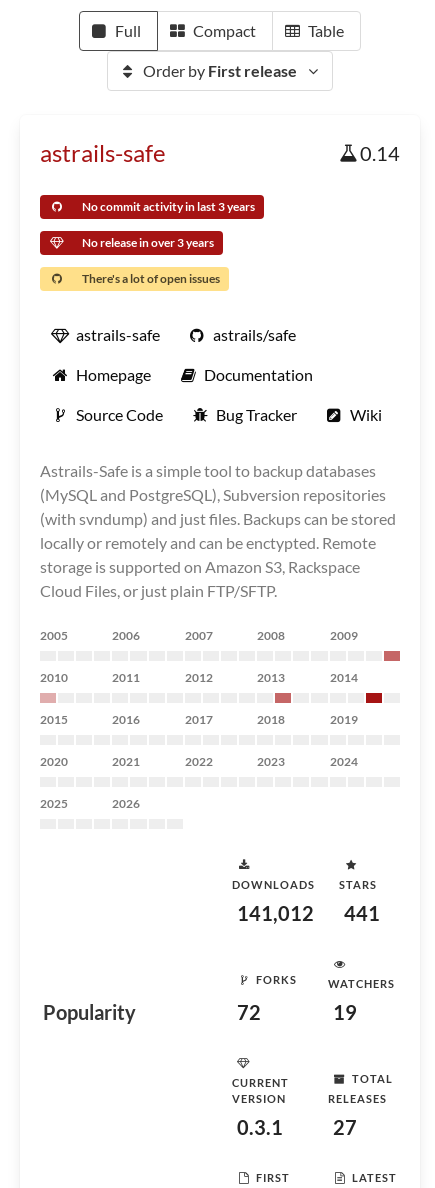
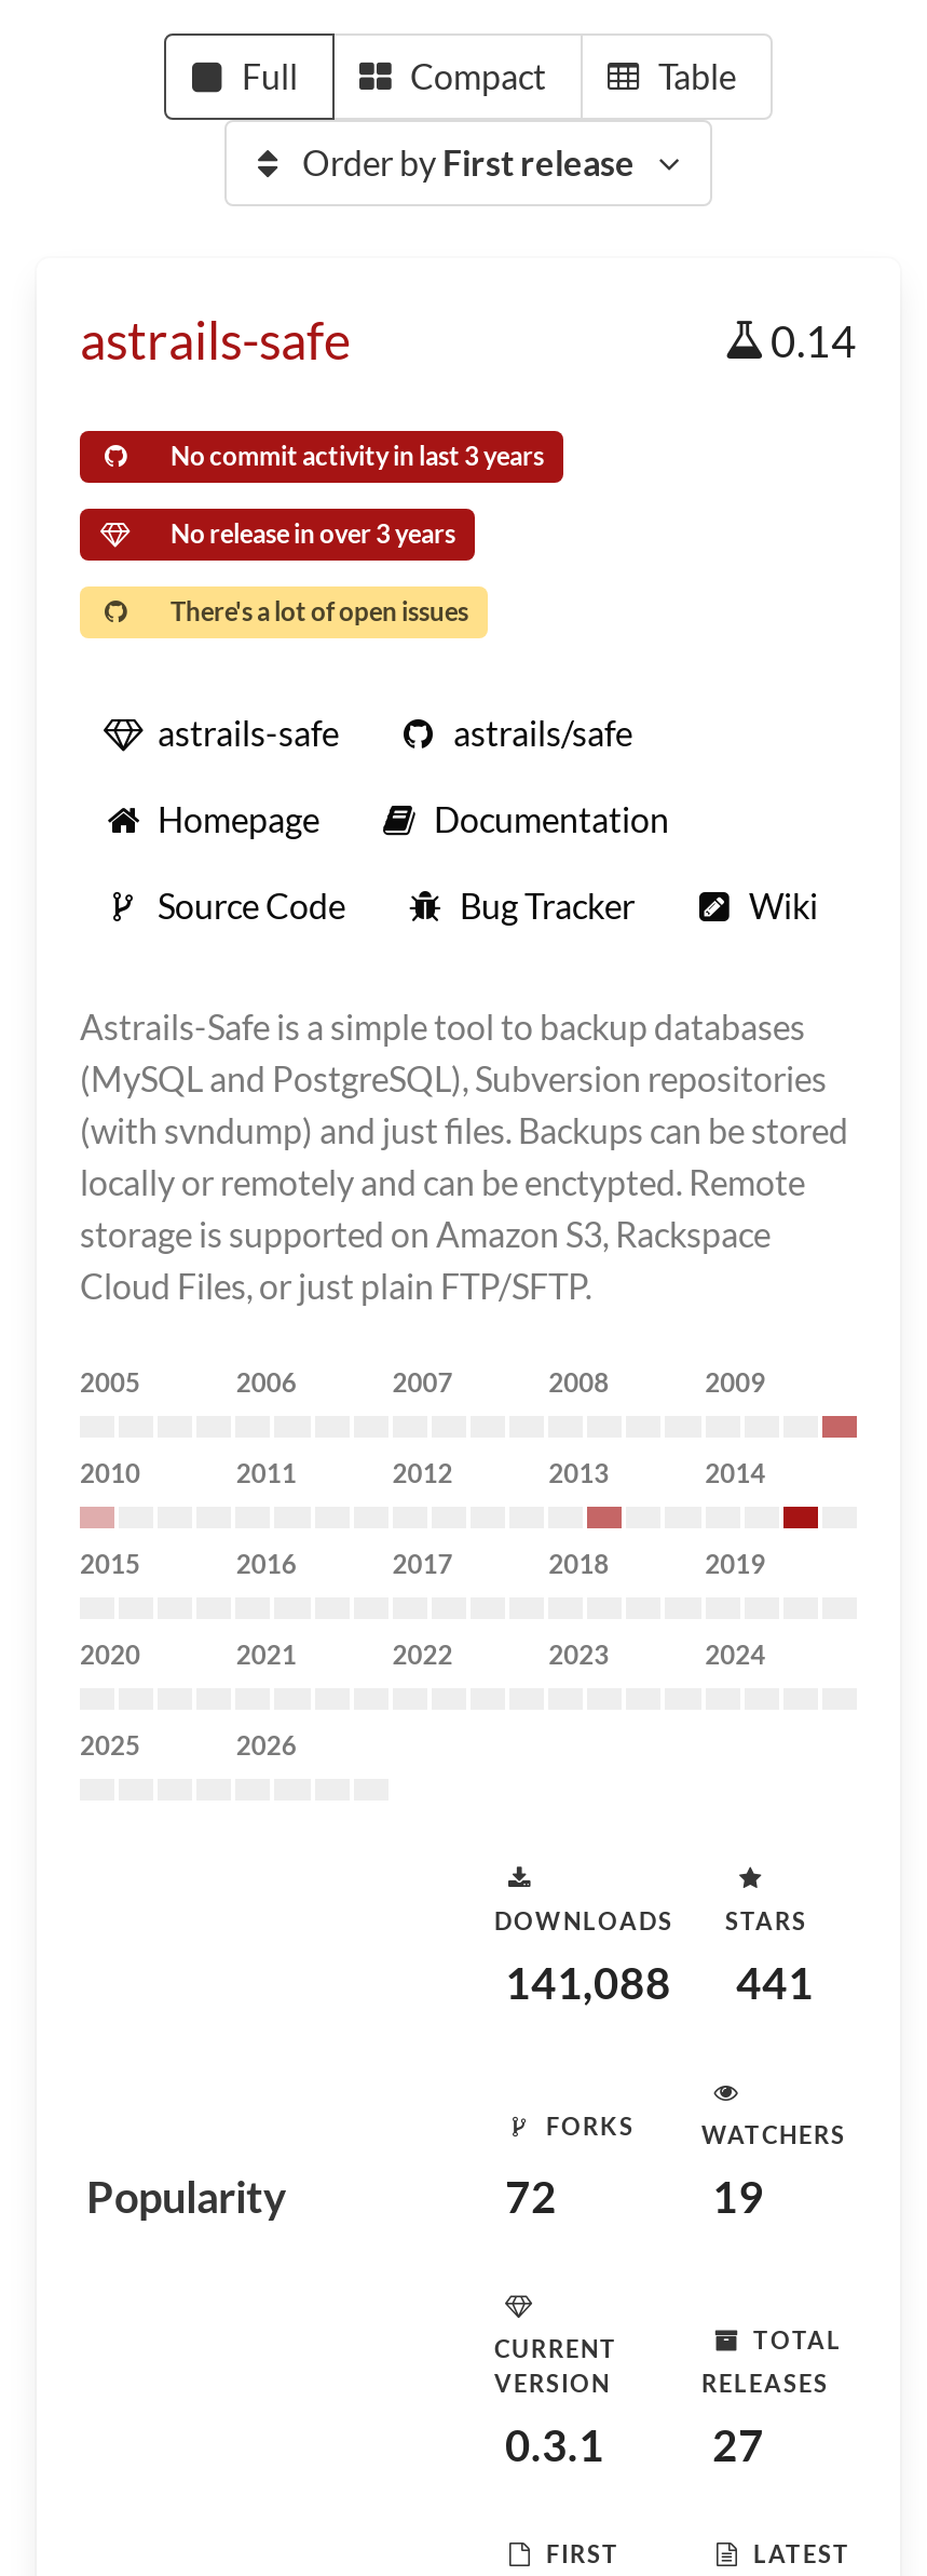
[237,901,380,925] 141,012 441 -> [505,1956,814,2008] 141,088 441

